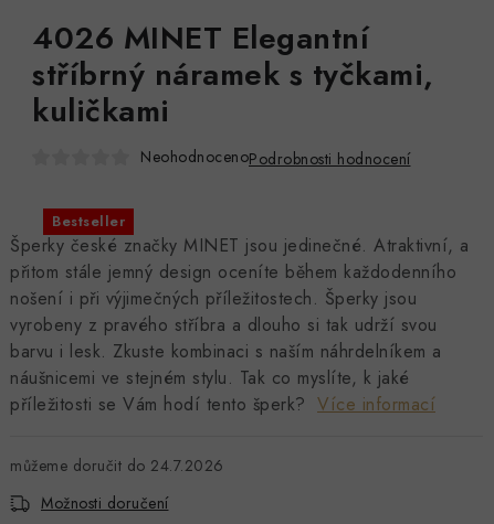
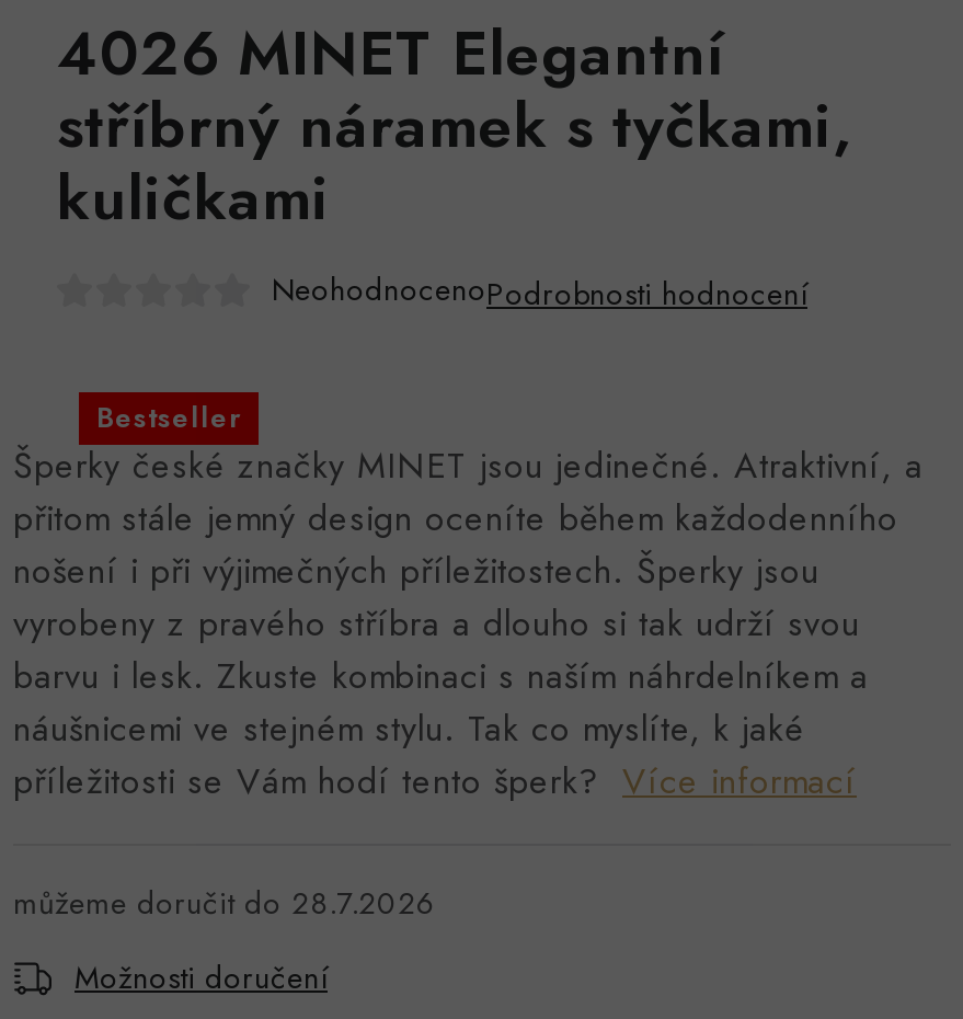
[150,455,224,477] 24.7.2026 -> [291,881,437,925] 28.7.2026

